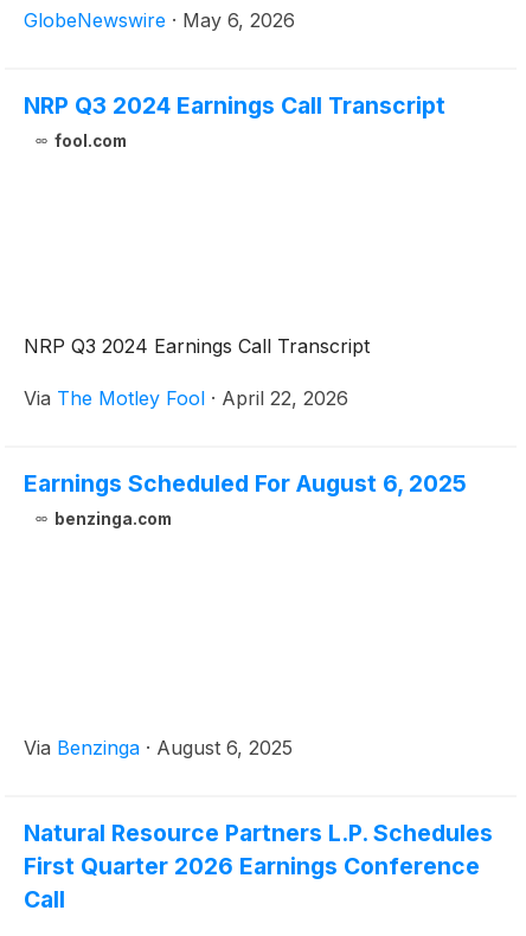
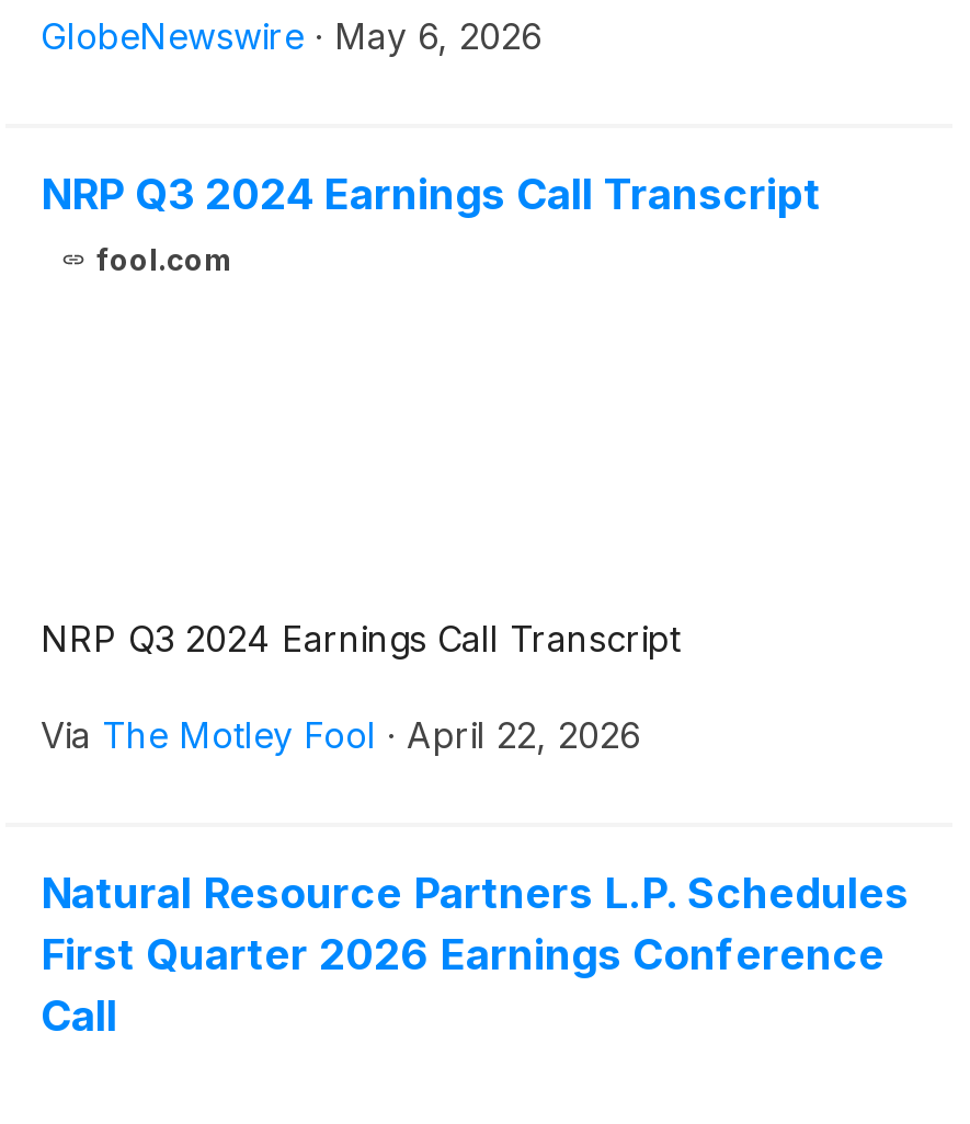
[24,470,467,529] Earnings Scheduled For August 6, 2025 | benzinga.com -> none
[24,736,293,760] Via Benzinga · August 6, 2025 -> none

